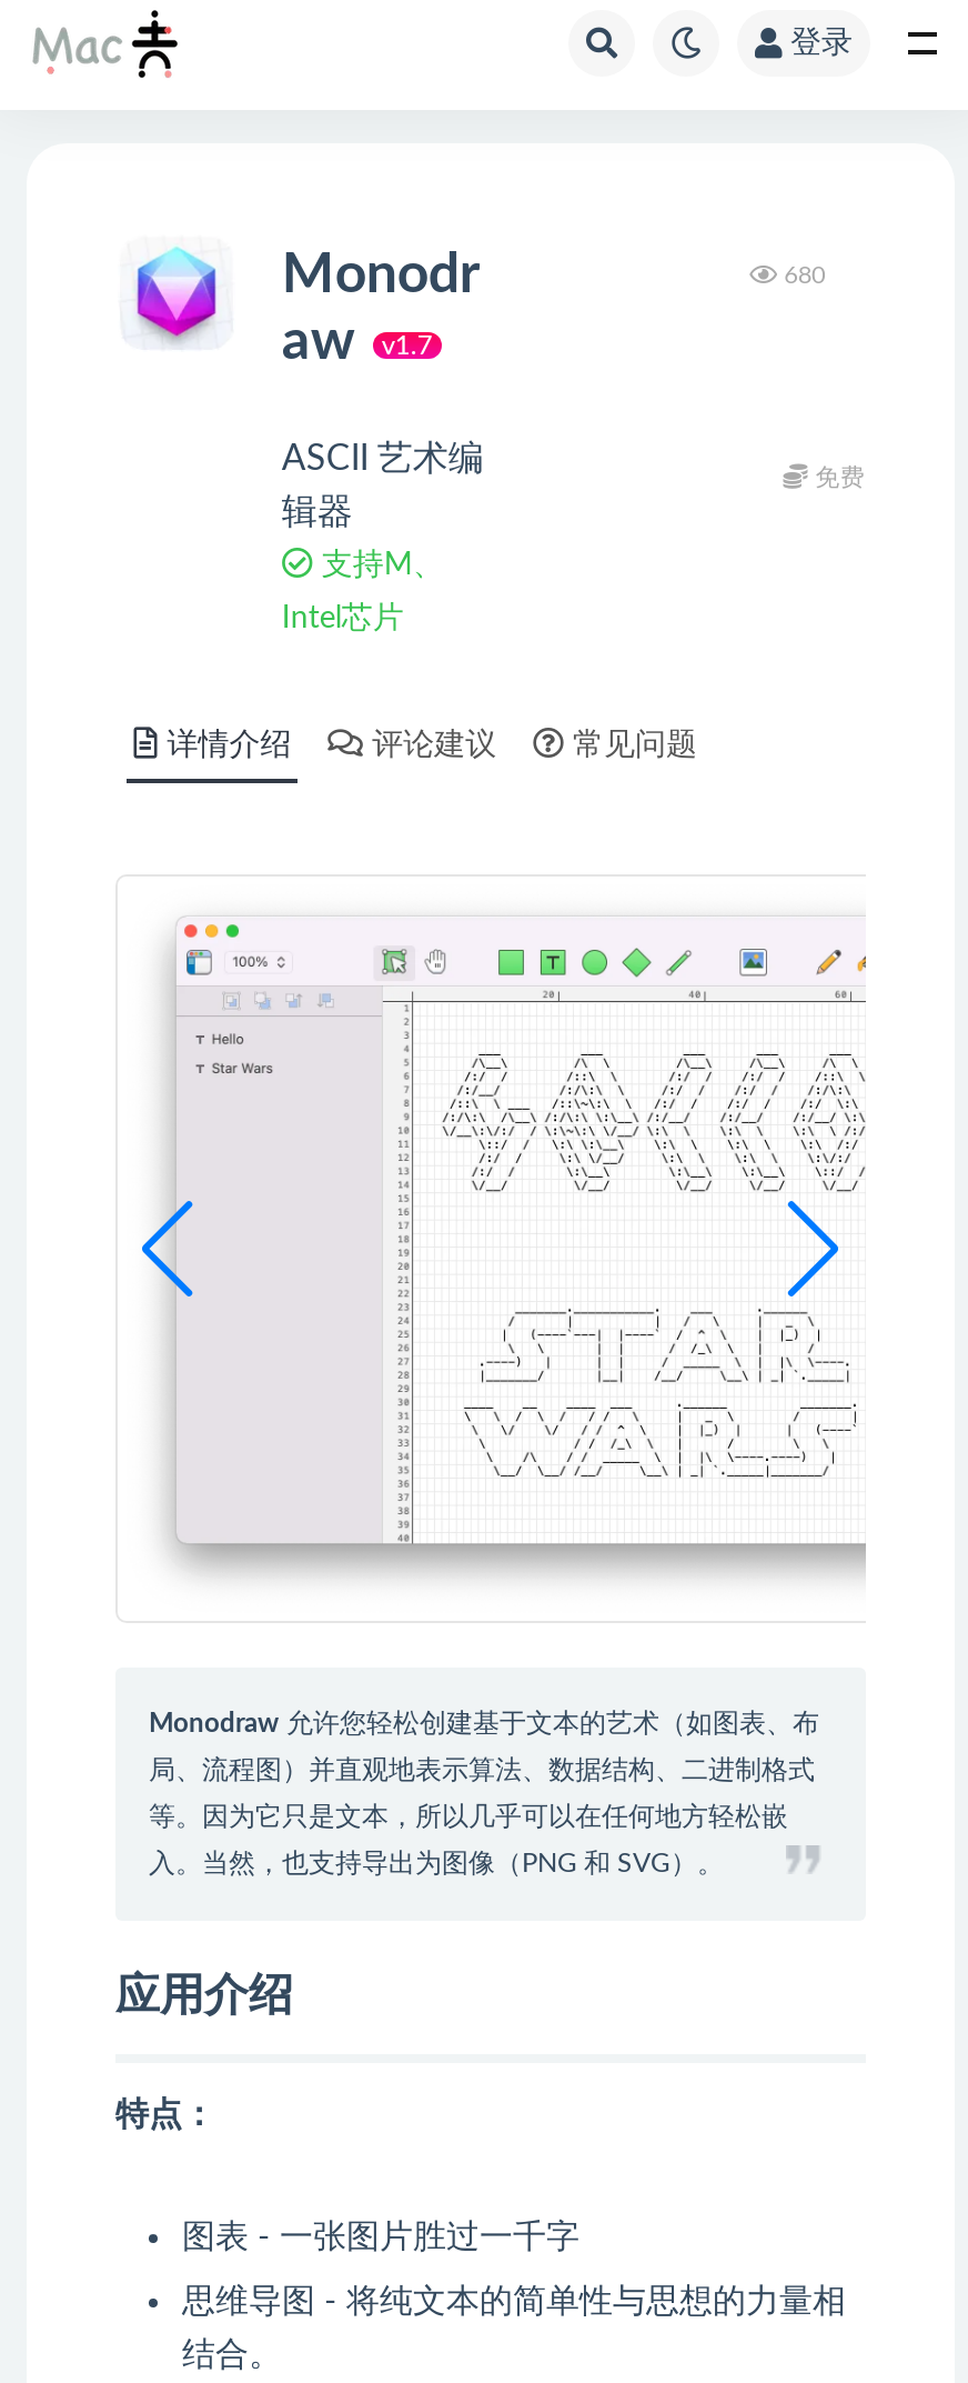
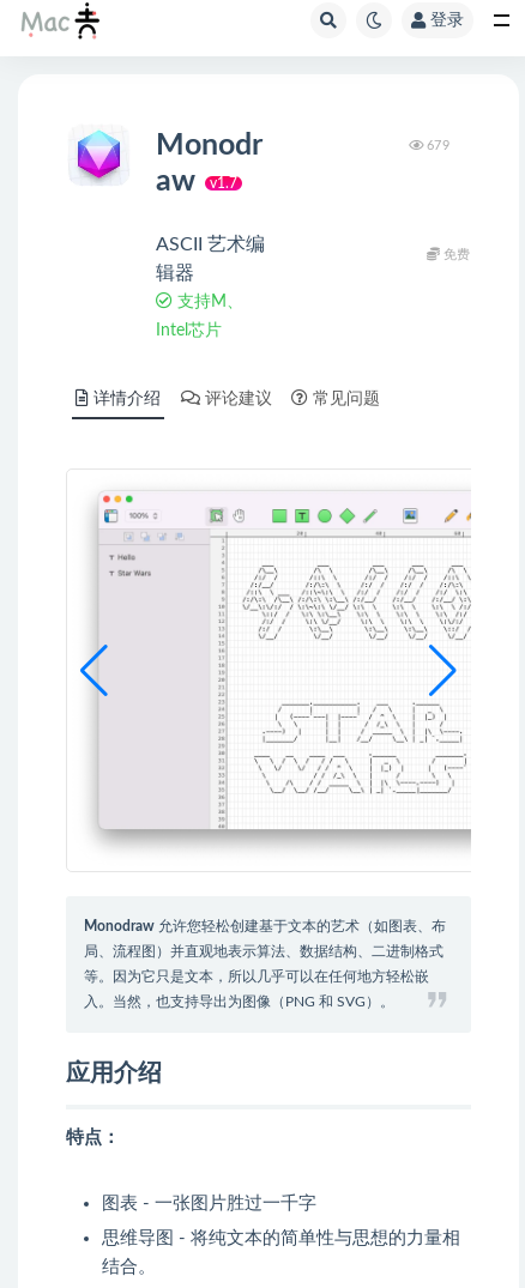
[777,264,825,288] 680 -> [423,139,449,152] 679

